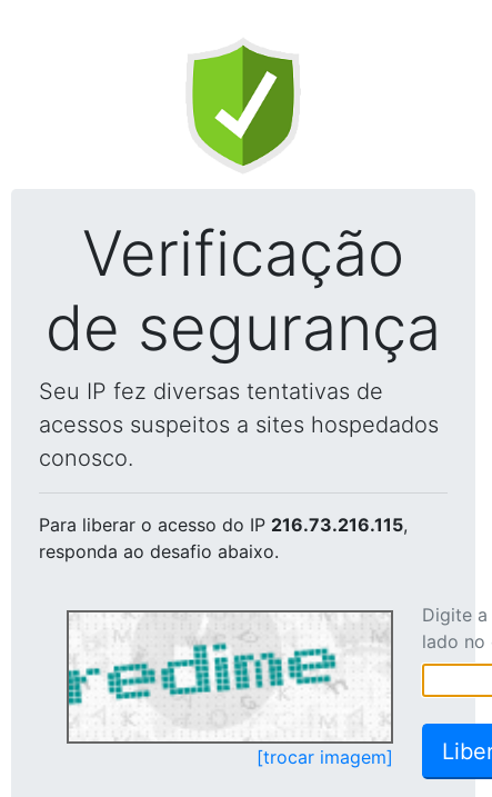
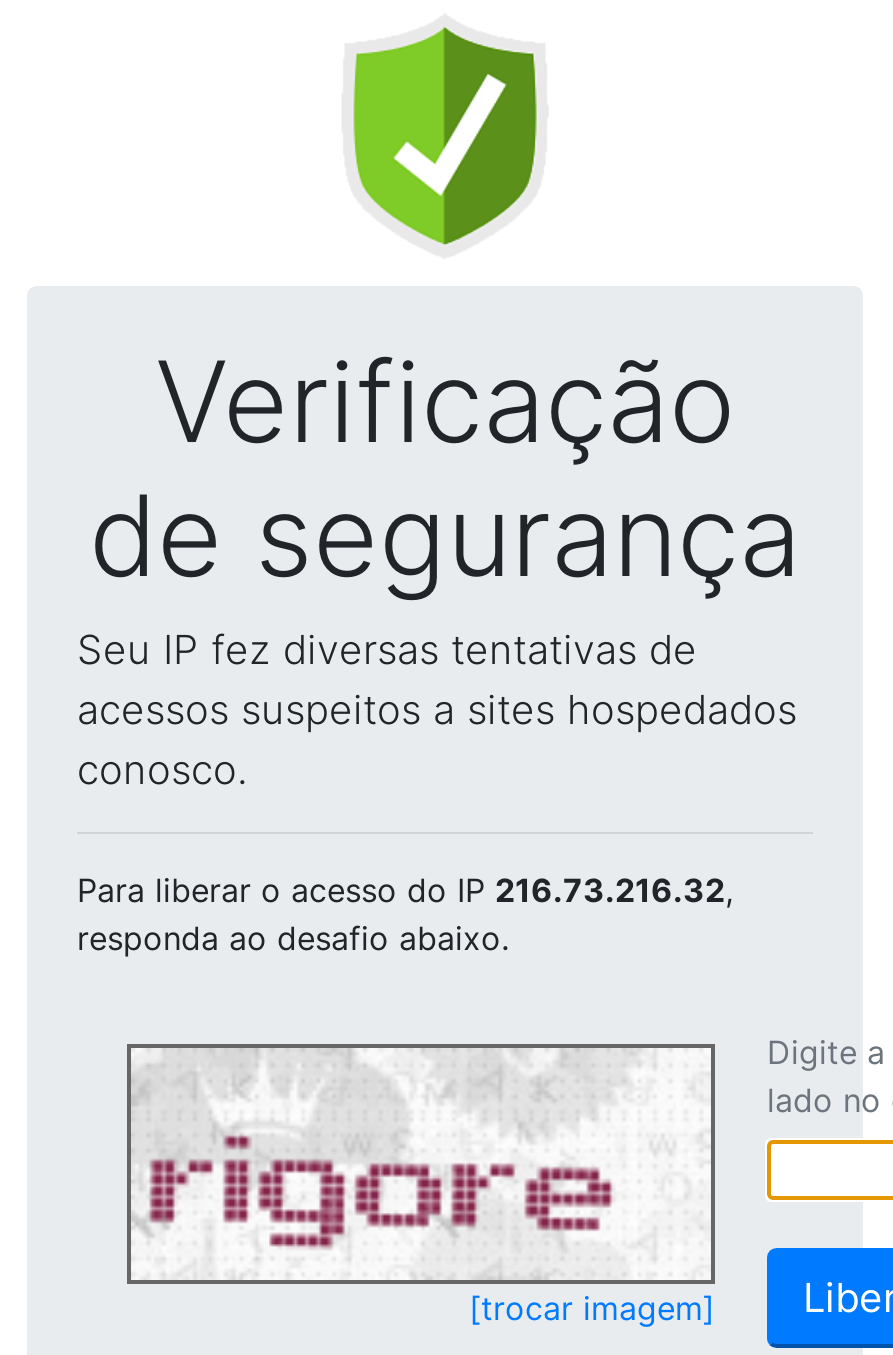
[39,514,408,536] Para liberar o acesso do IP 216.73.216.115, -> [77,870,733,910] Para liberar o acesso do IP 216.73.216.32,
[68,615,347,726] [image] -> [131,1054,627,1248] [image]

